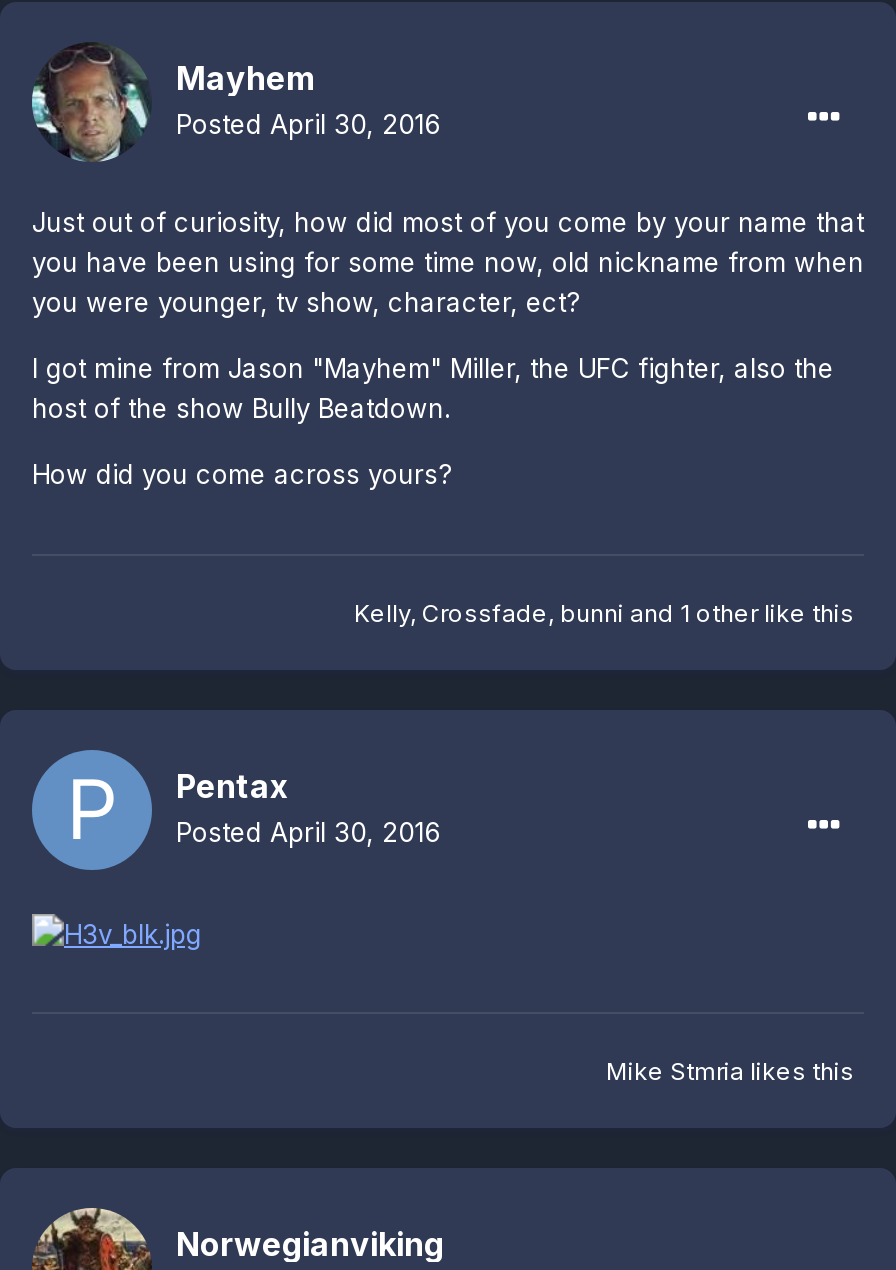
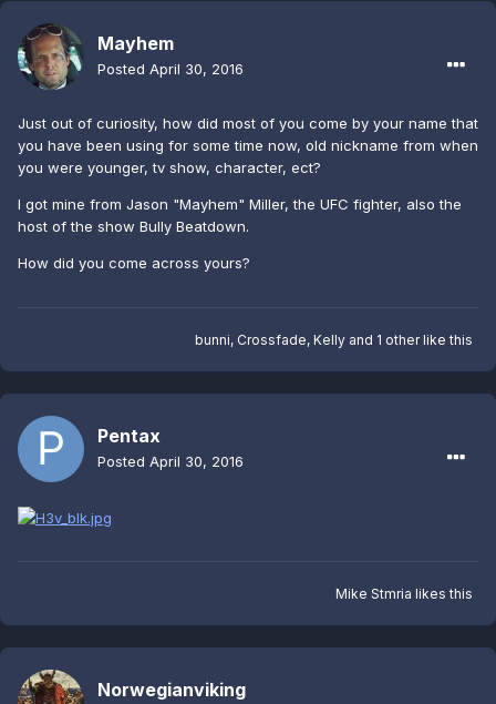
[354,598,854,628] Kelly, Crossfade, bunni and 1 other like this -> [195,331,473,348] bunni, Crossfade, Kelly and 1 other like this

